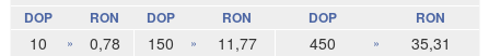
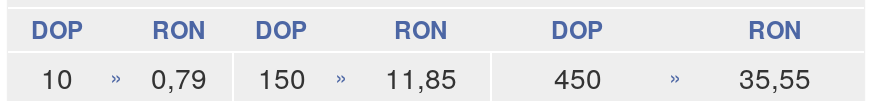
[89,32,120,54] 0,78 -> [151,57,207,97] 0,79
[217,32,257,54] 11,77 -> [385,57,457,97] 11,85
[411,32,450,54] 35,31 -> [739,57,811,97] 35,55

